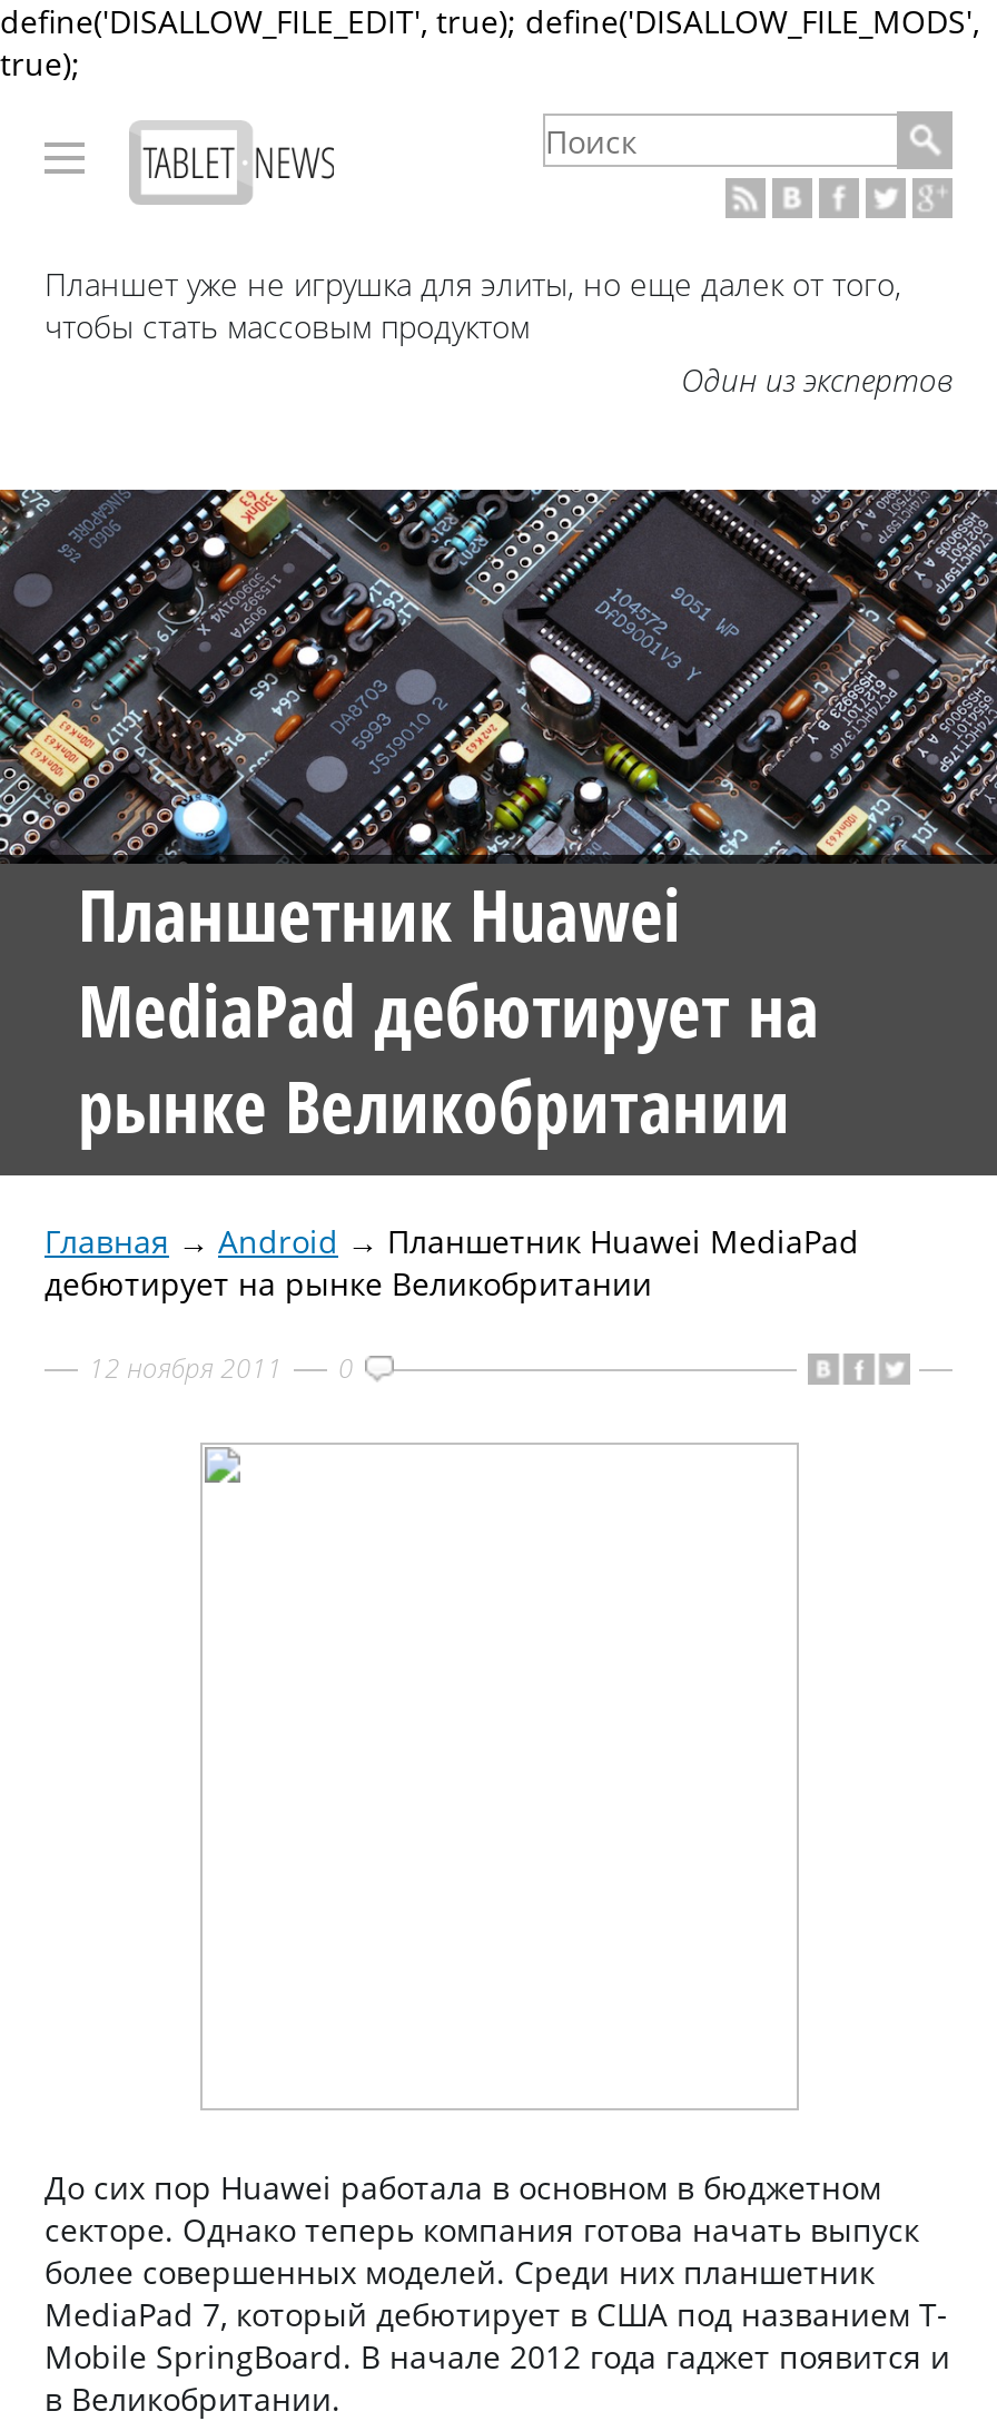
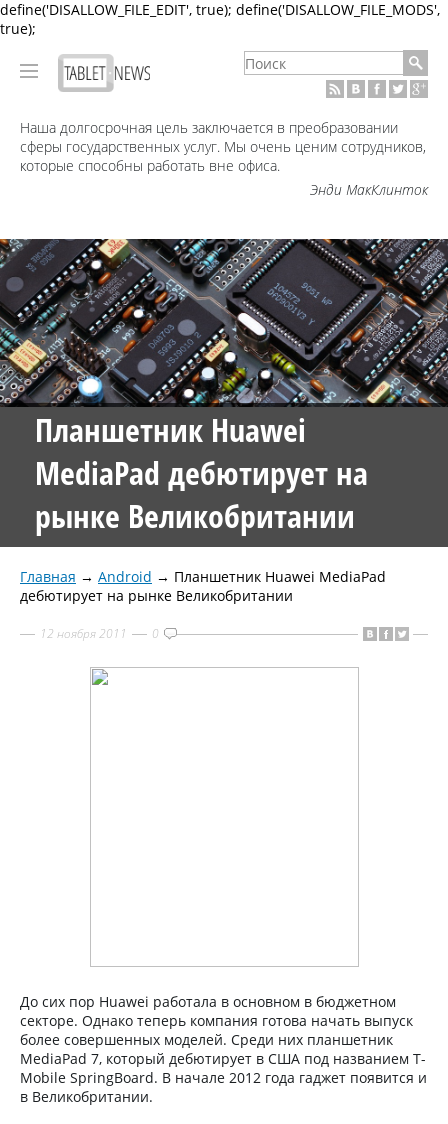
[45,263,952,401] Планшет уже не игрушка для элиты, но еще далек от того, | чтобы стать массовым продуктом | Один из экспертов -> [20,118,428,199] Наша долгосрочная цель заключается в преобразовании | сферы государственных услуг. Мы очень ценим сотрудников, | которые способны работать вне офиса. | Энди МакКлинток

